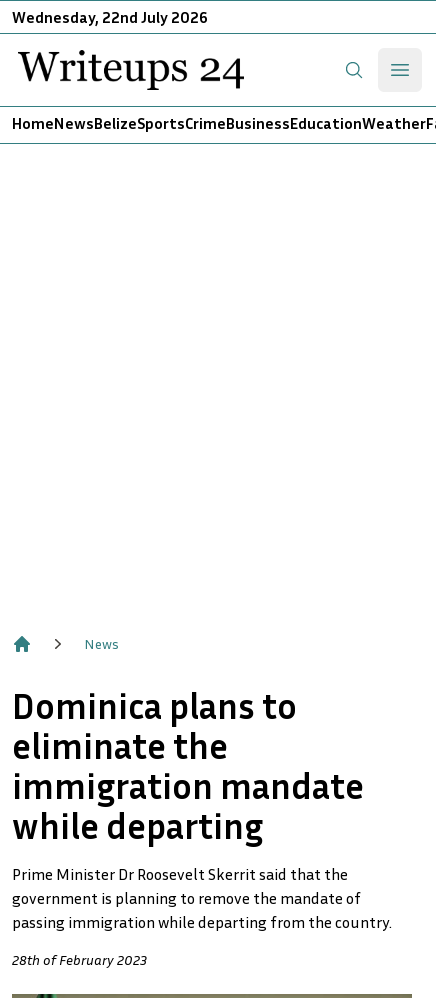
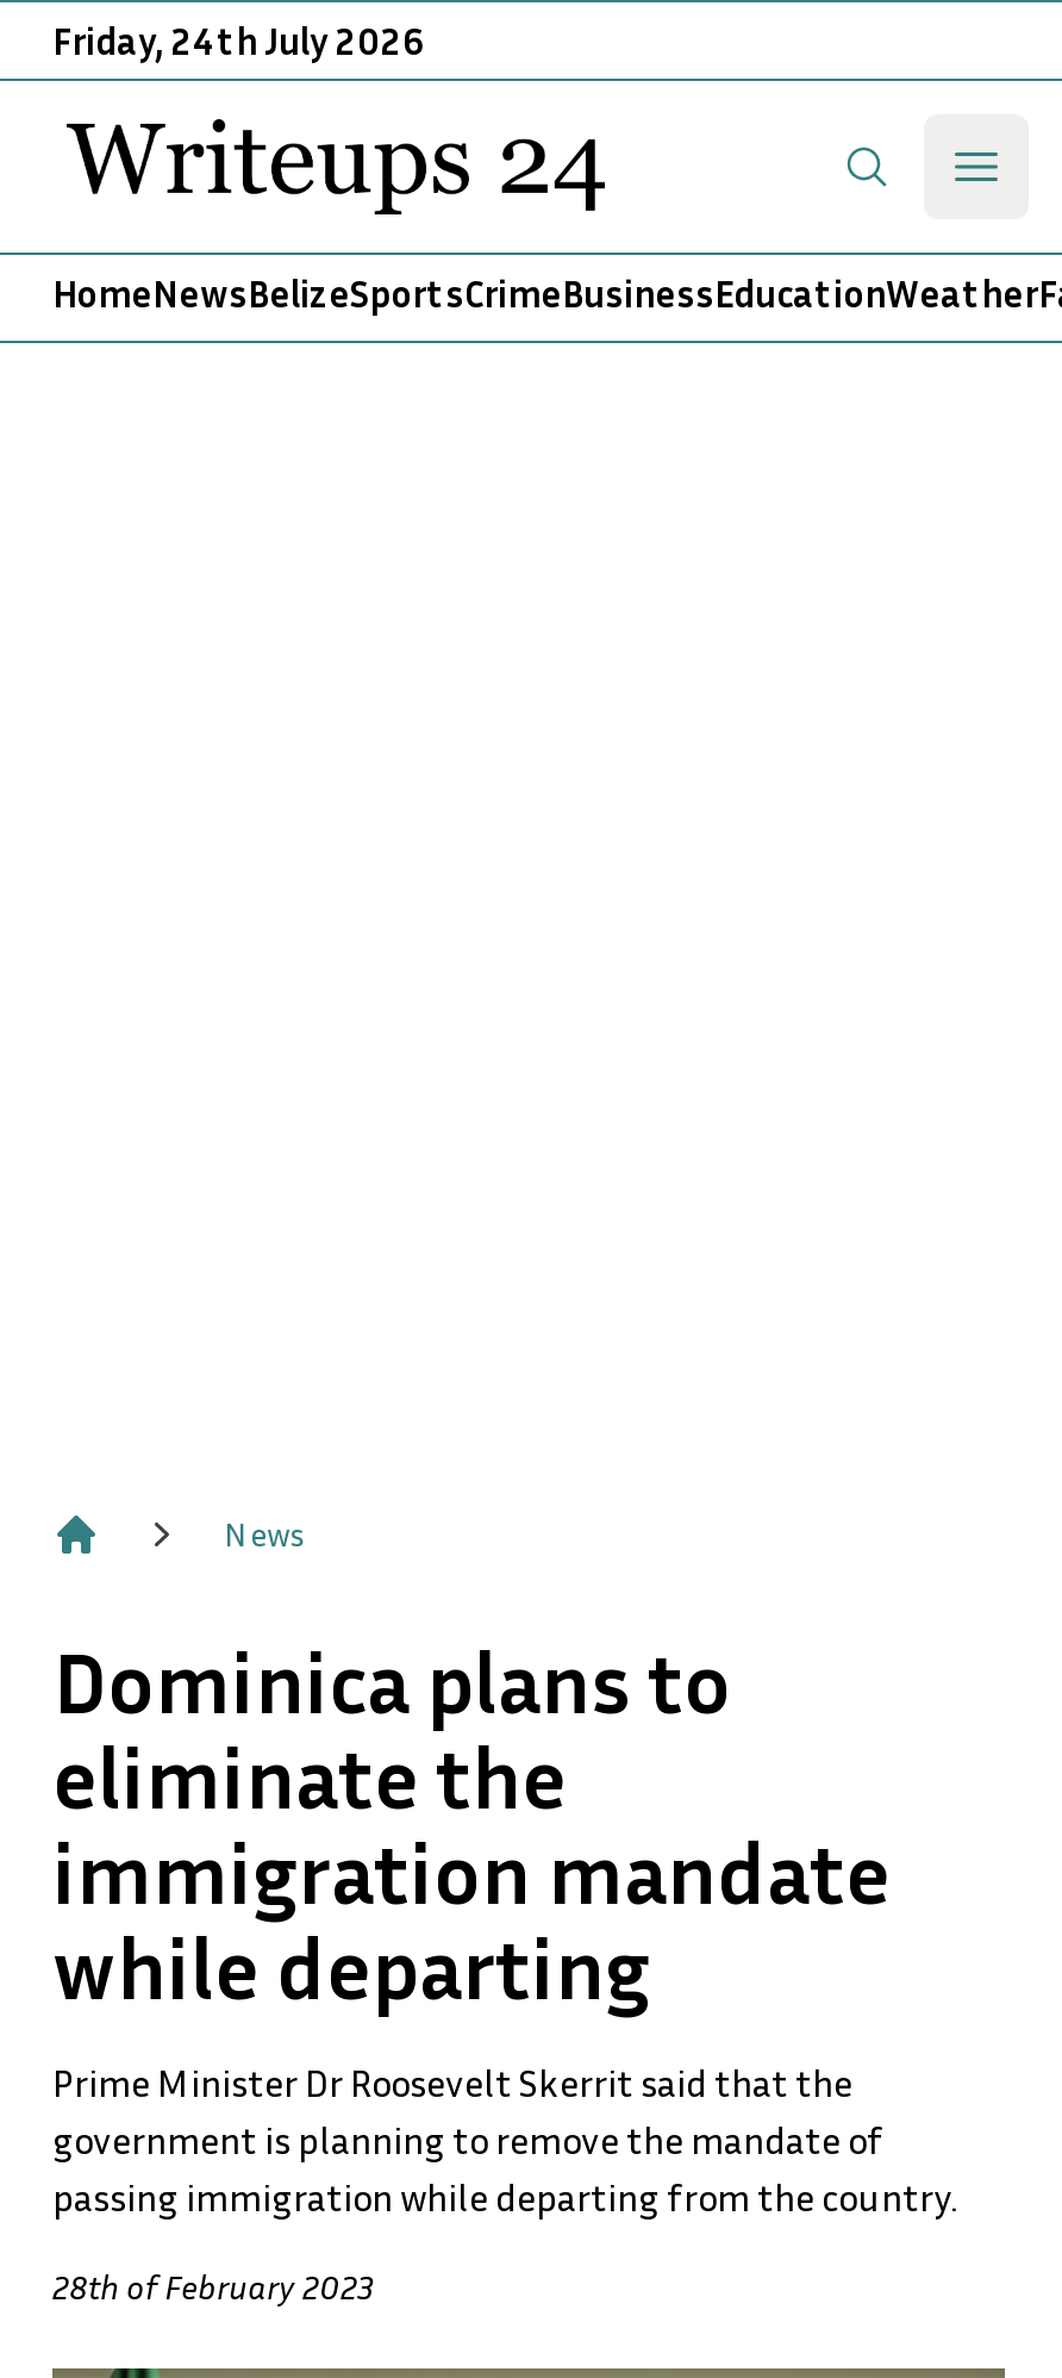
[12,7,208,27] Wednesday, 22nd July 2026 -> [52,17,424,64] Friday, 24th July 2026

